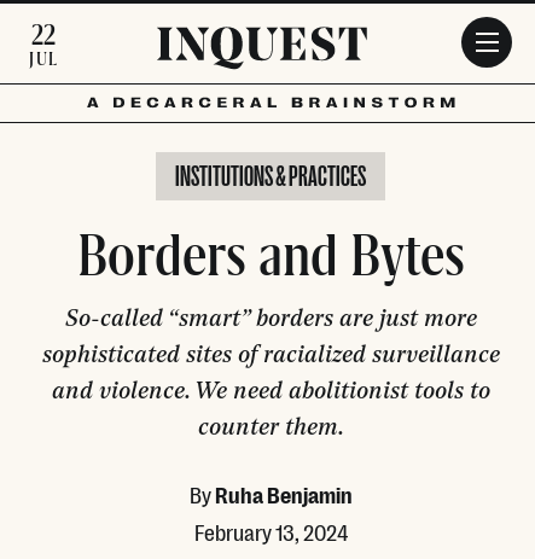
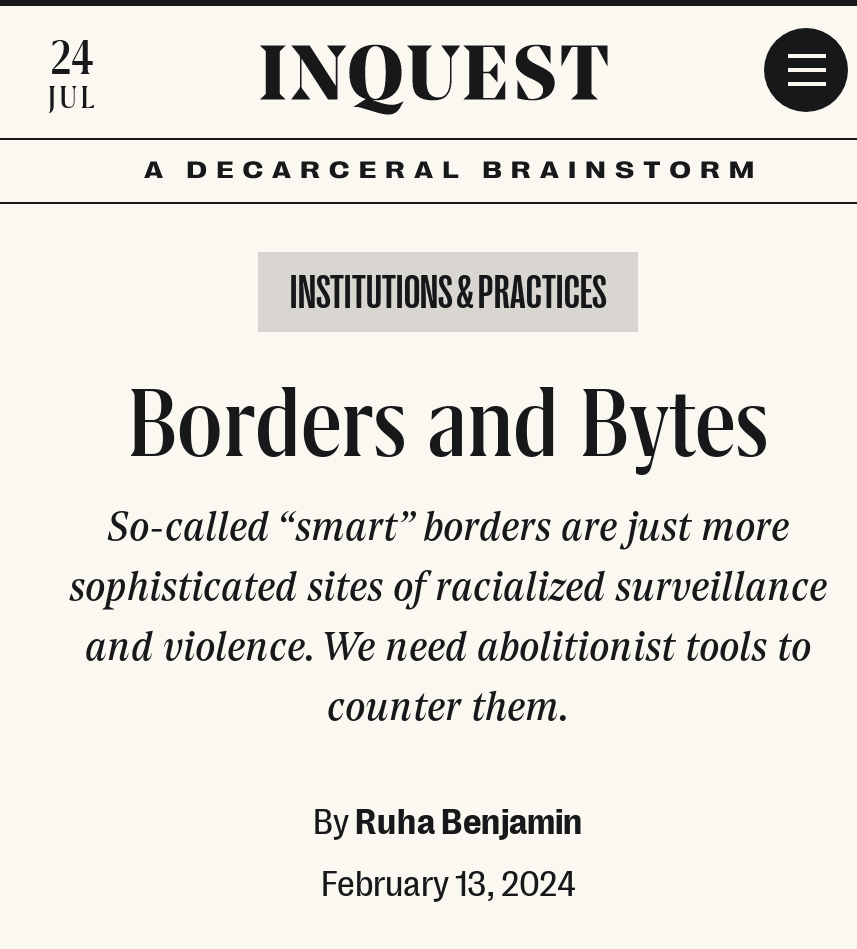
[32,15,56,53] 22 -> [51,25,95,87] 24

